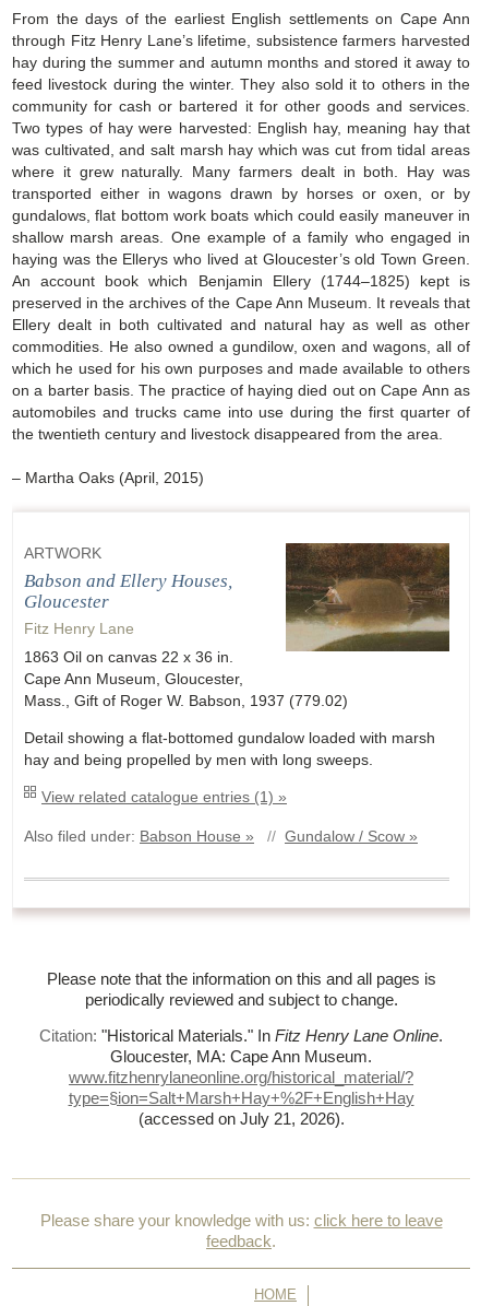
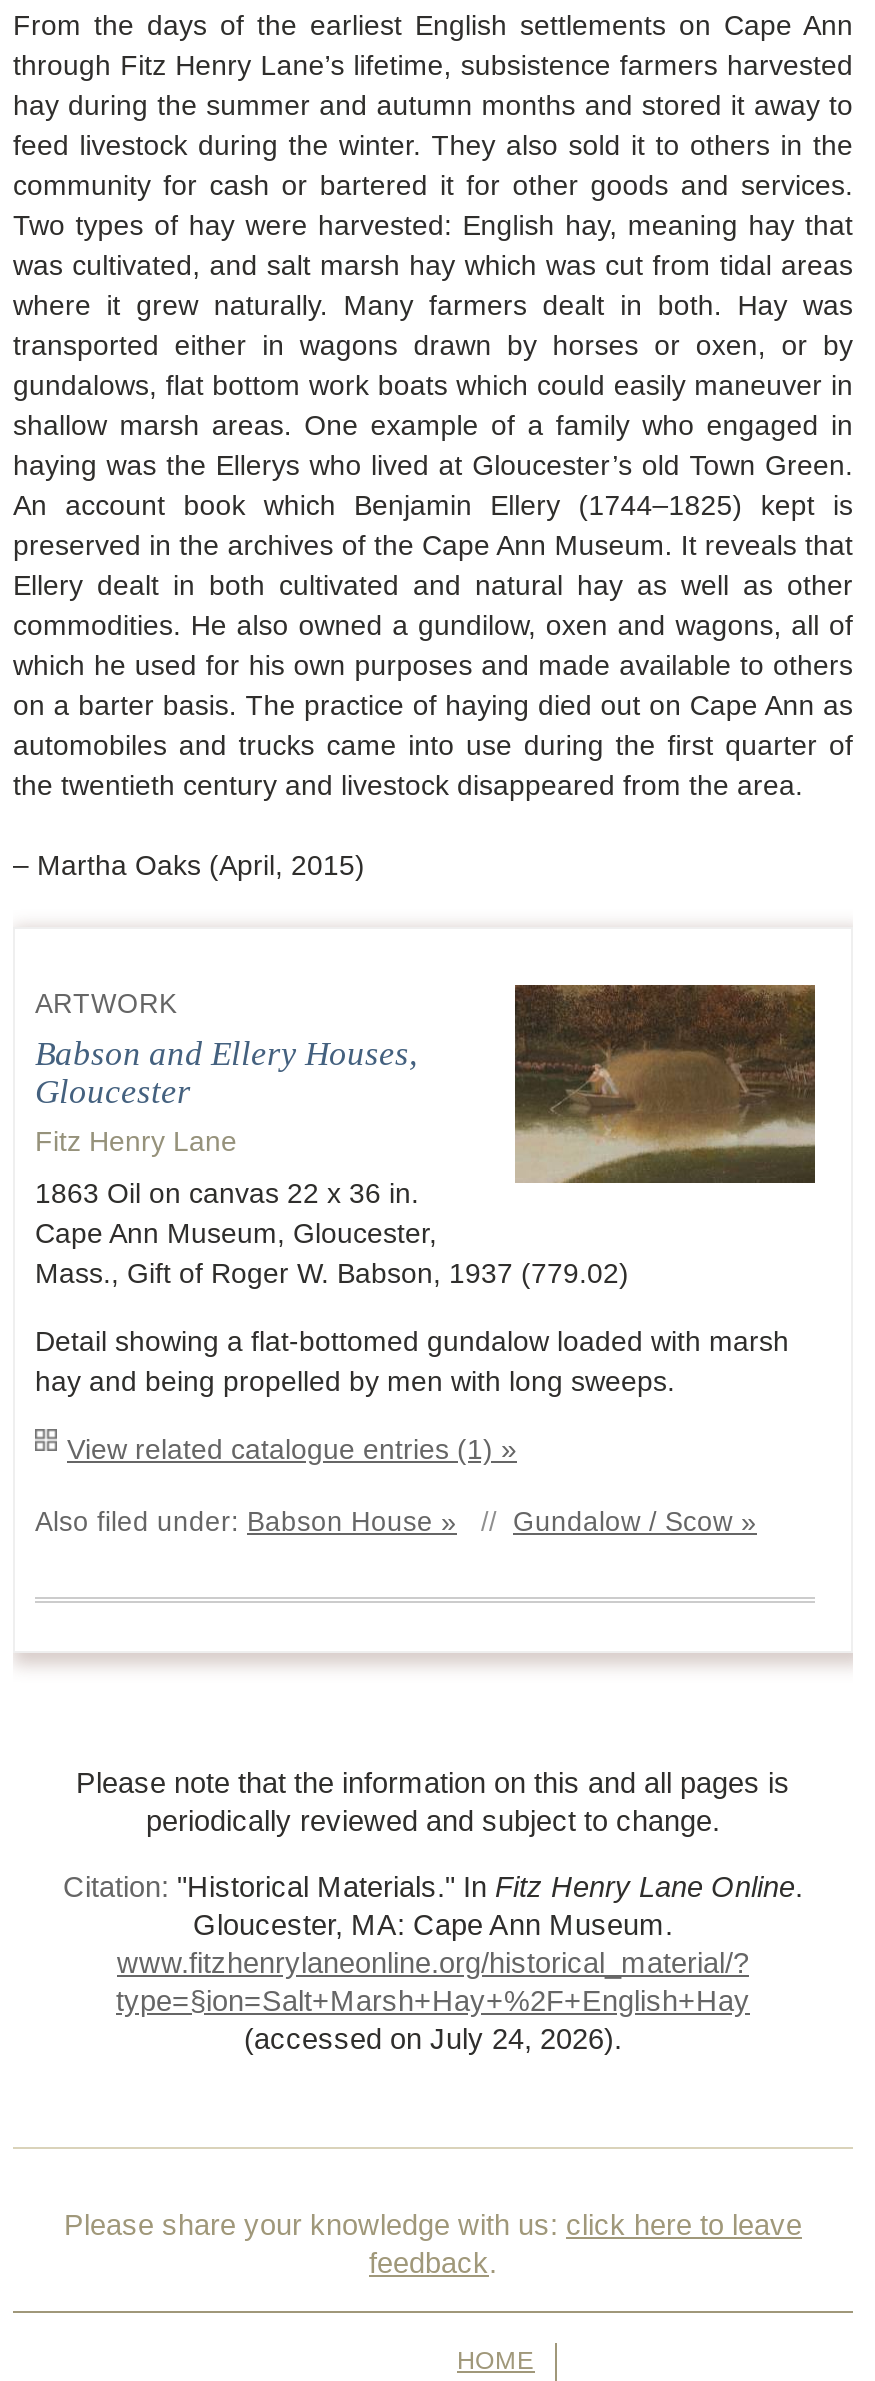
[138,1111,344,1128] (accessed on July 21, 2026). -> [244,2024,622,2056] (accessed on July 24, 2026).

